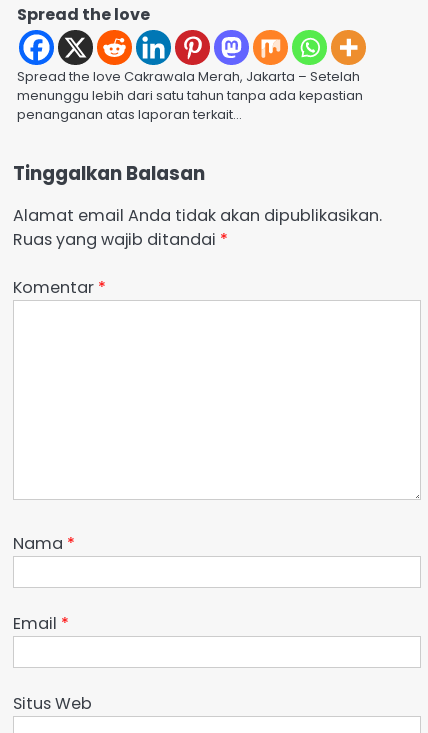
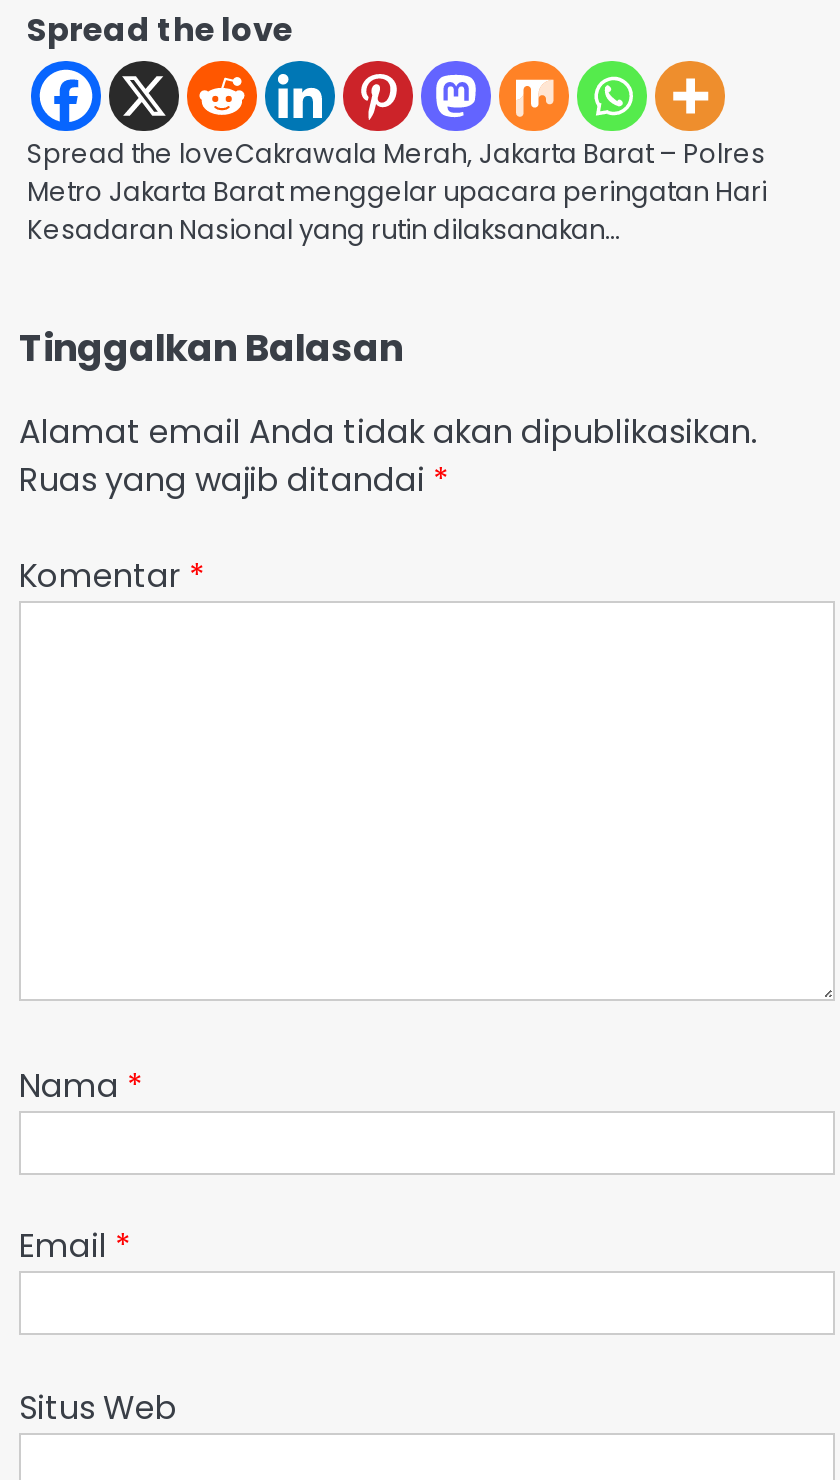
[17,67,363,124] Spread the love Cakrawala Merah, Jakarta – Setelah | menunggu lebih dari satu tahun tanpa ada kepastian | penanganan atas laporan terkait… -> [27,135,767,249] Spread the loveCakrawala Merah, Jakarta Barat – Polres | Metro Jakarta Barat menggelar upacara peringatan Hari | Kesadaran Nasional yang rutin dilaksanakan…

